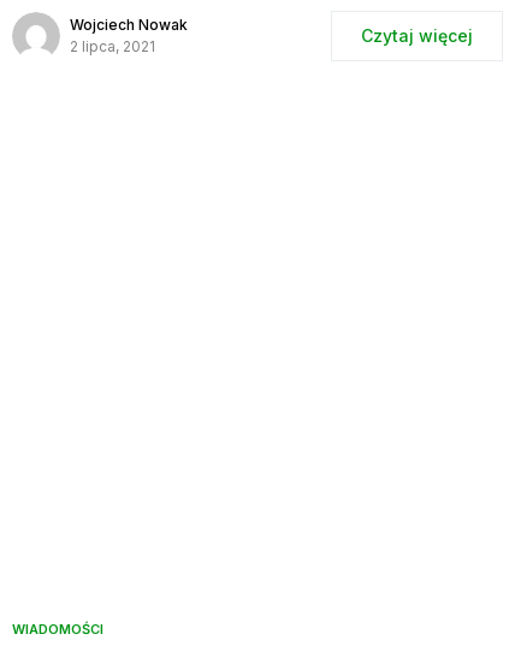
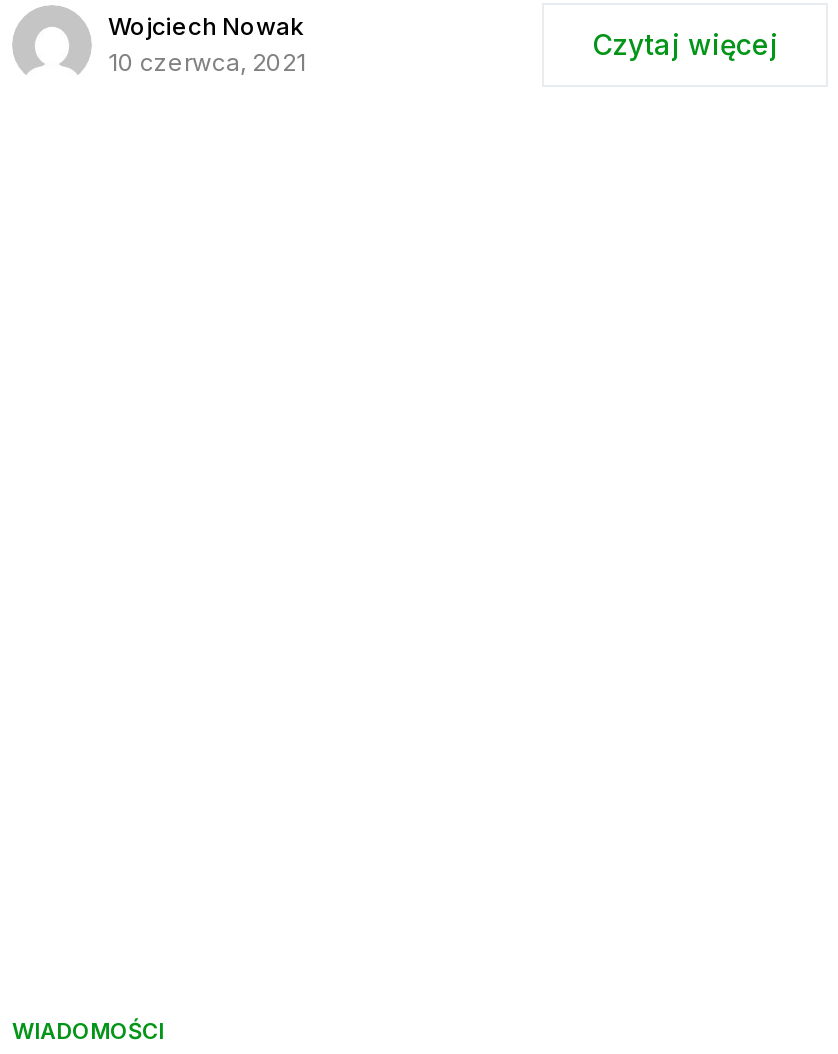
[70,37,155,55] 2 lipca, 2021 -> [108,47,306,77] 10 czerwca, 2021

